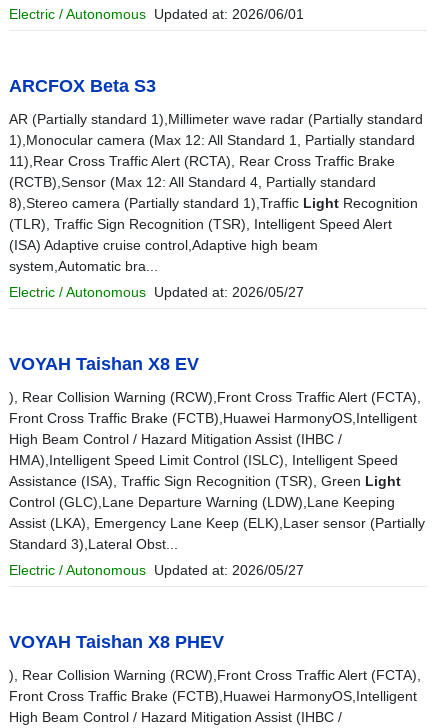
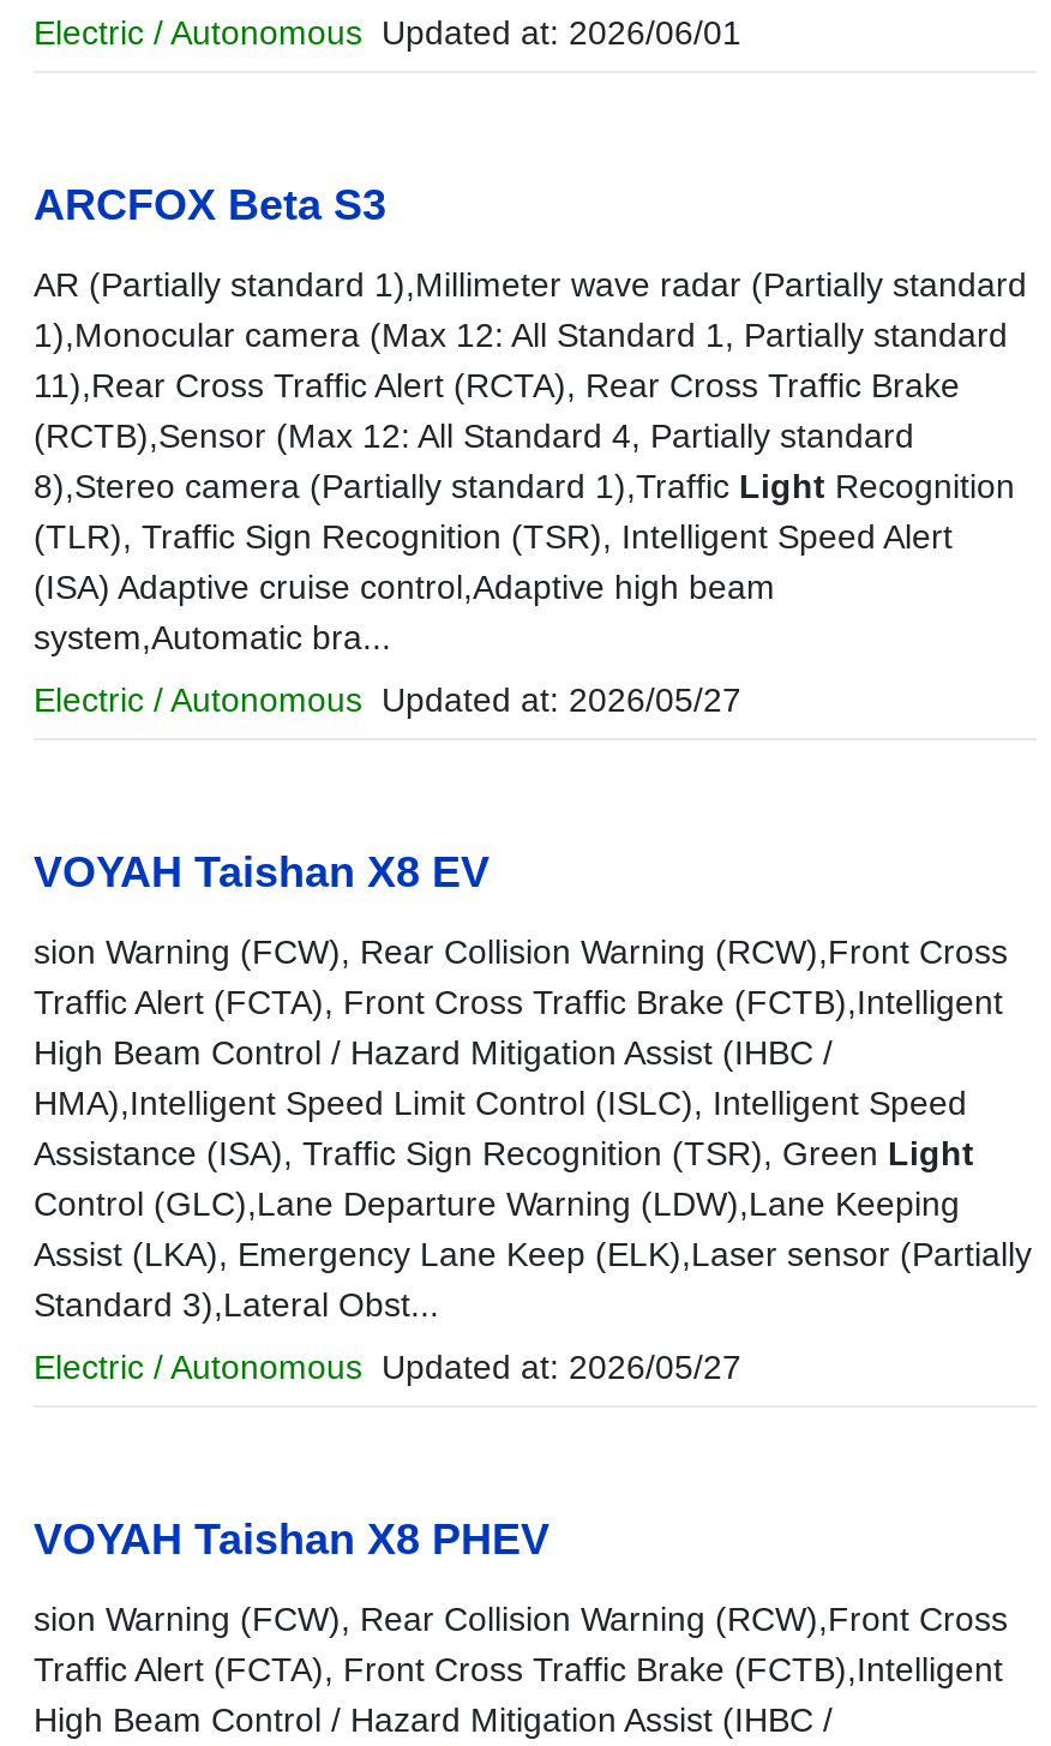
[9,389,421,426] ), Rear Collision Warning (RCW),Front Cross Traffic Alert (FCTA), | Front Cross Traffic Brake (FCTB),Huawei HarmonyOS,Intelligent -> [34,932,1008,1021] sion Warning (FCW), Rear Collision Warning (RCW),Front Cross | Traffic Alert (FCTA), Front Cross Traffic Brake (FCTB),Intelligent
[9,667,421,704] ), Rear Collision Warning (RCW),Front Cross Traffic Alert (FCTA), | Front Cross Traffic Brake (FCTB),Huawei HarmonyOS,Intelligent -> [34,1600,1008,1688] sion Warning (FCW), Rear Collision Warning (RCW),Front Cross | Traffic Alert (FCTA), Front Cross Traffic Brake (FCTB),Intelligent

